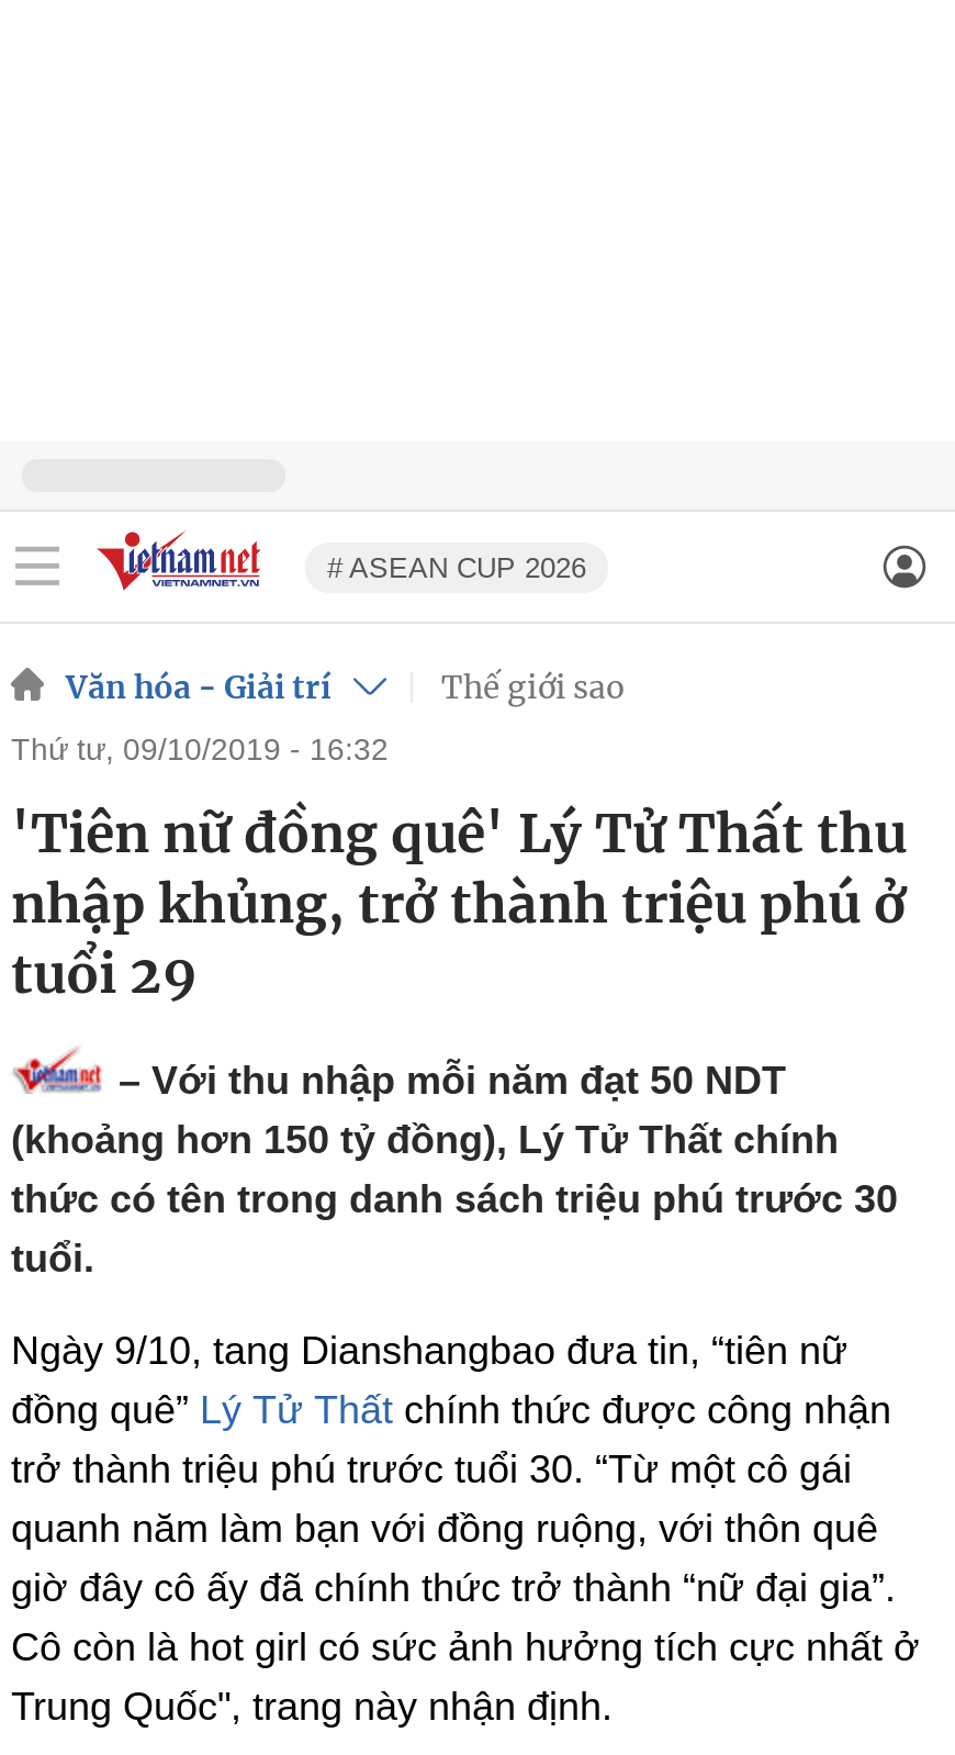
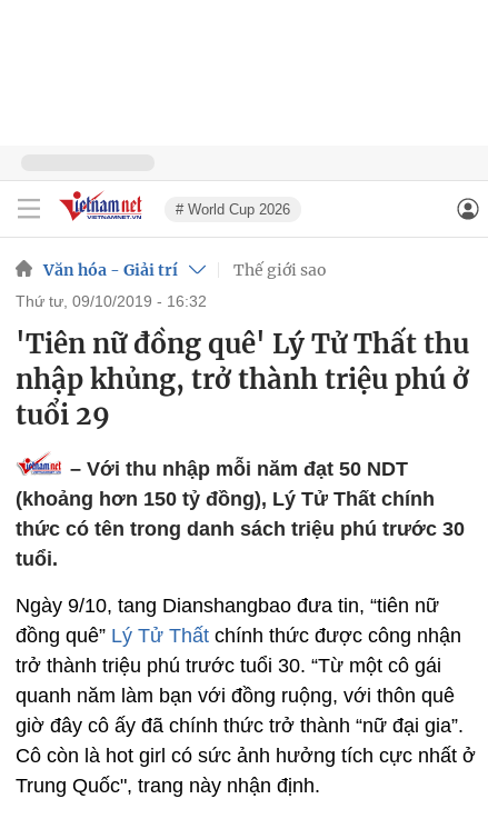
[327,550,586,583] # ASEAN CUP 2026 -> [176,201,290,217] # World Cup 2026

